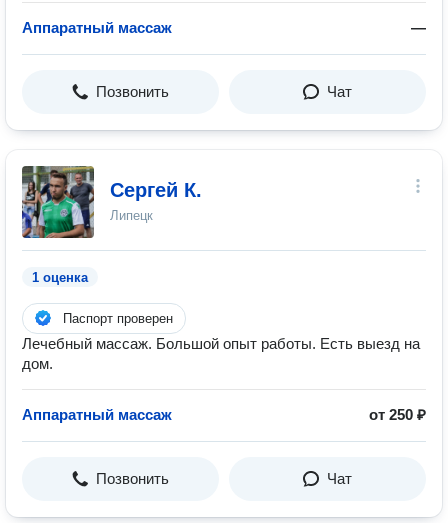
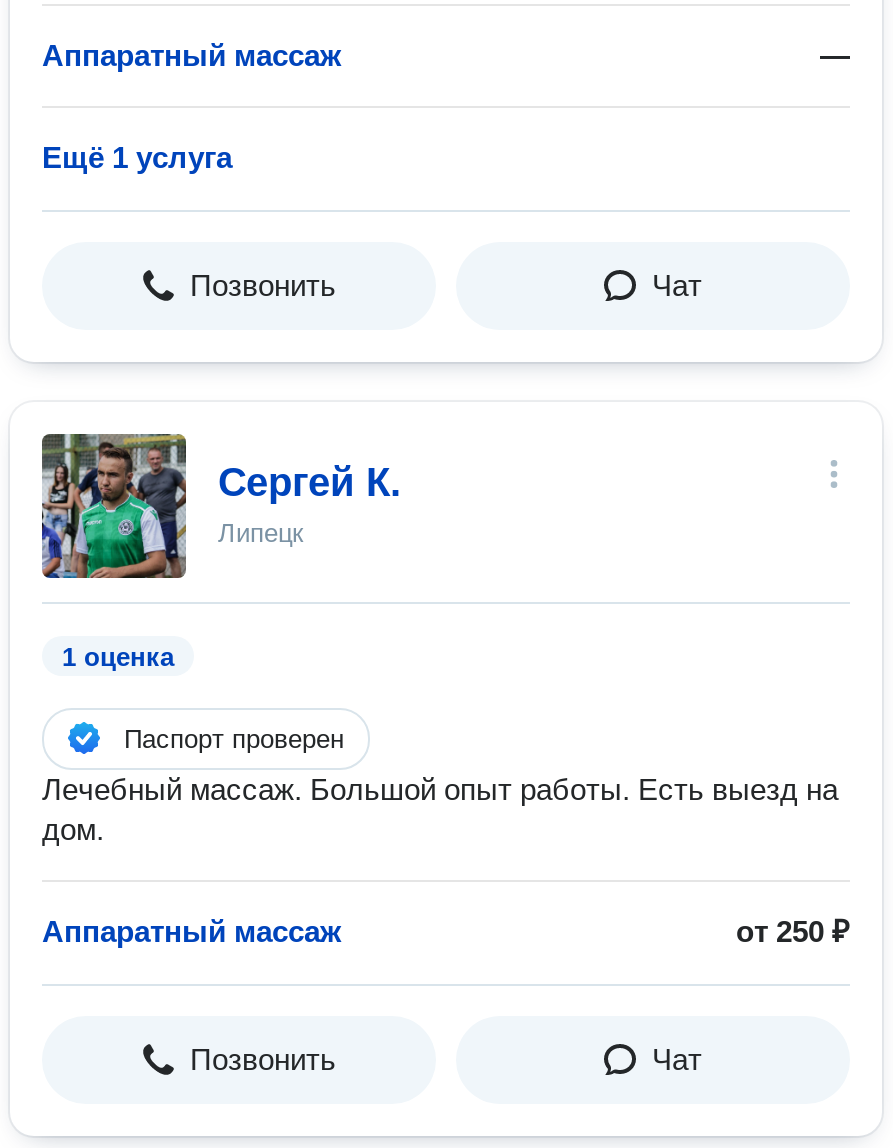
none -> [42,140,232,174] Ещё 1 услуга

